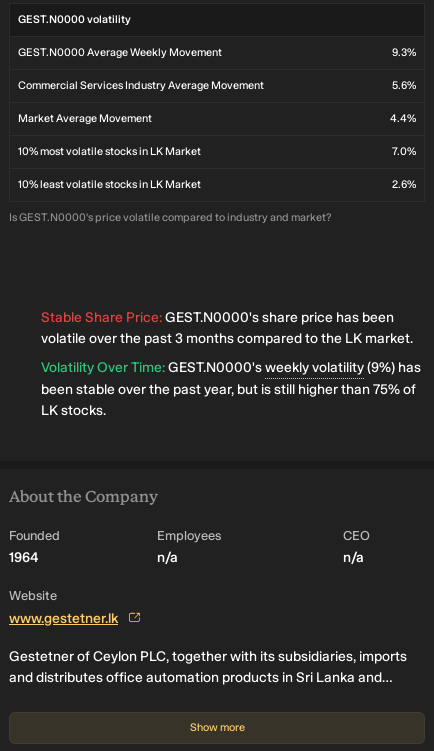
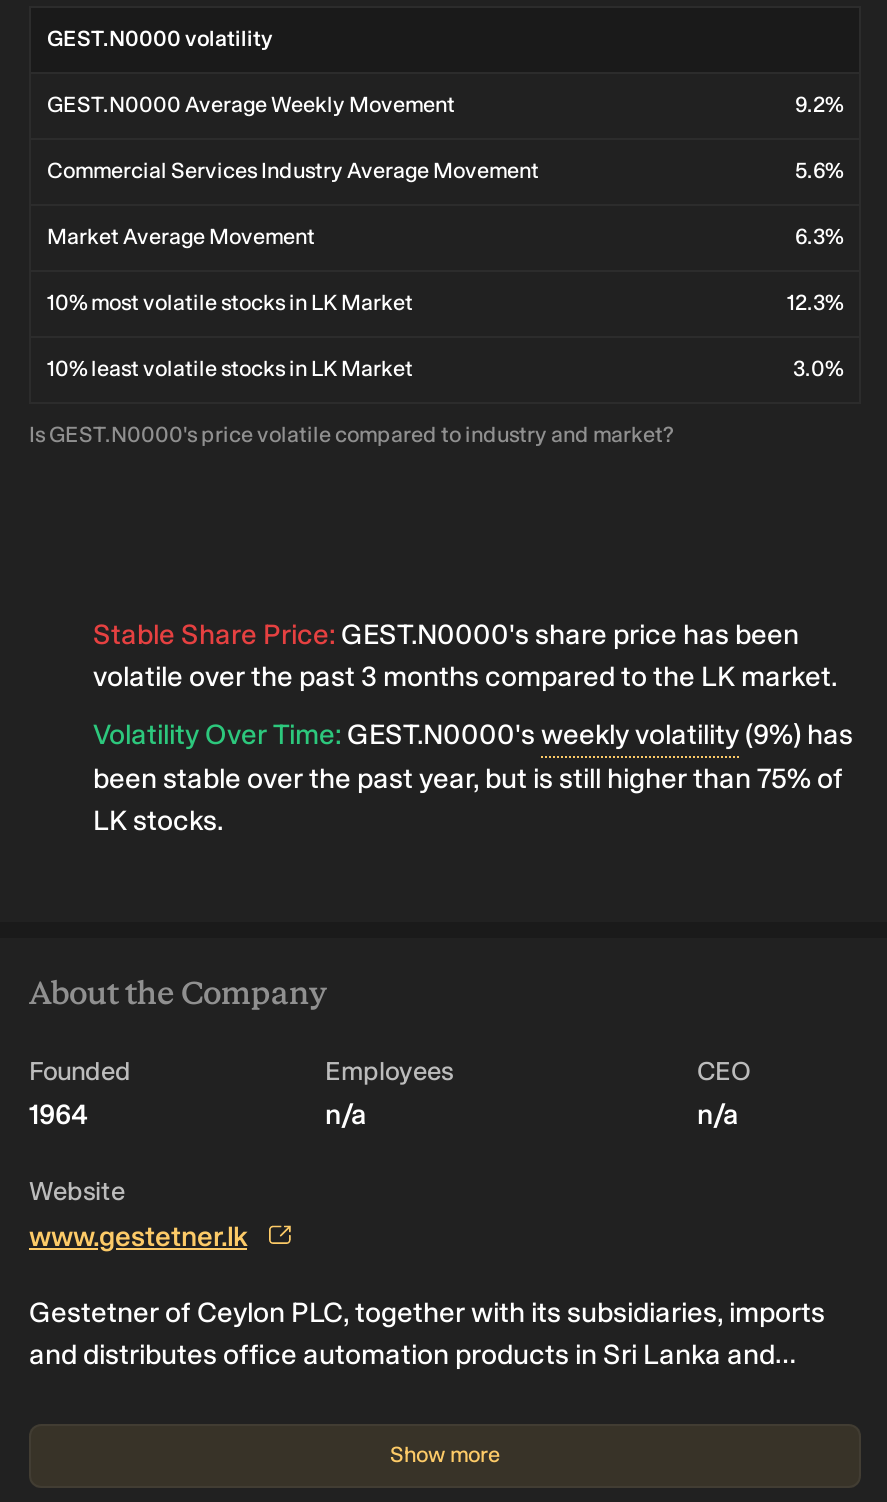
[392,46,416,59] 9.3% -> [795,91,843,117] 9.2%
[390,112,416,125] 4.4% -> [795,223,843,249] 6.3%
[392,145,416,158] 7.0% -> [787,289,843,315] 12.3%
[392,178,416,191] 2.6% -> [793,355,843,381] 3.0%

